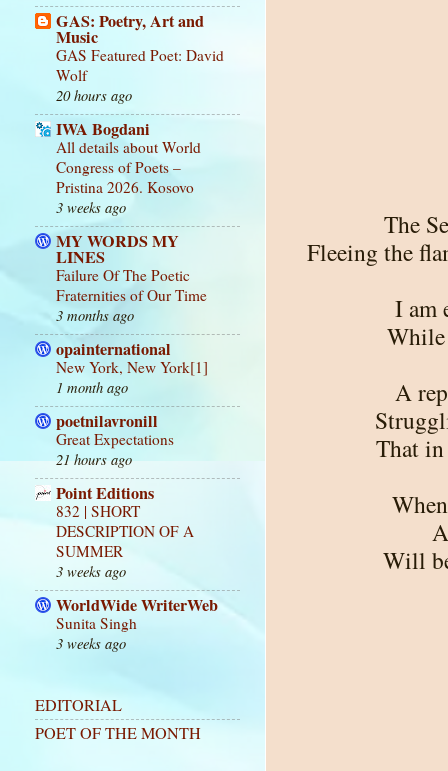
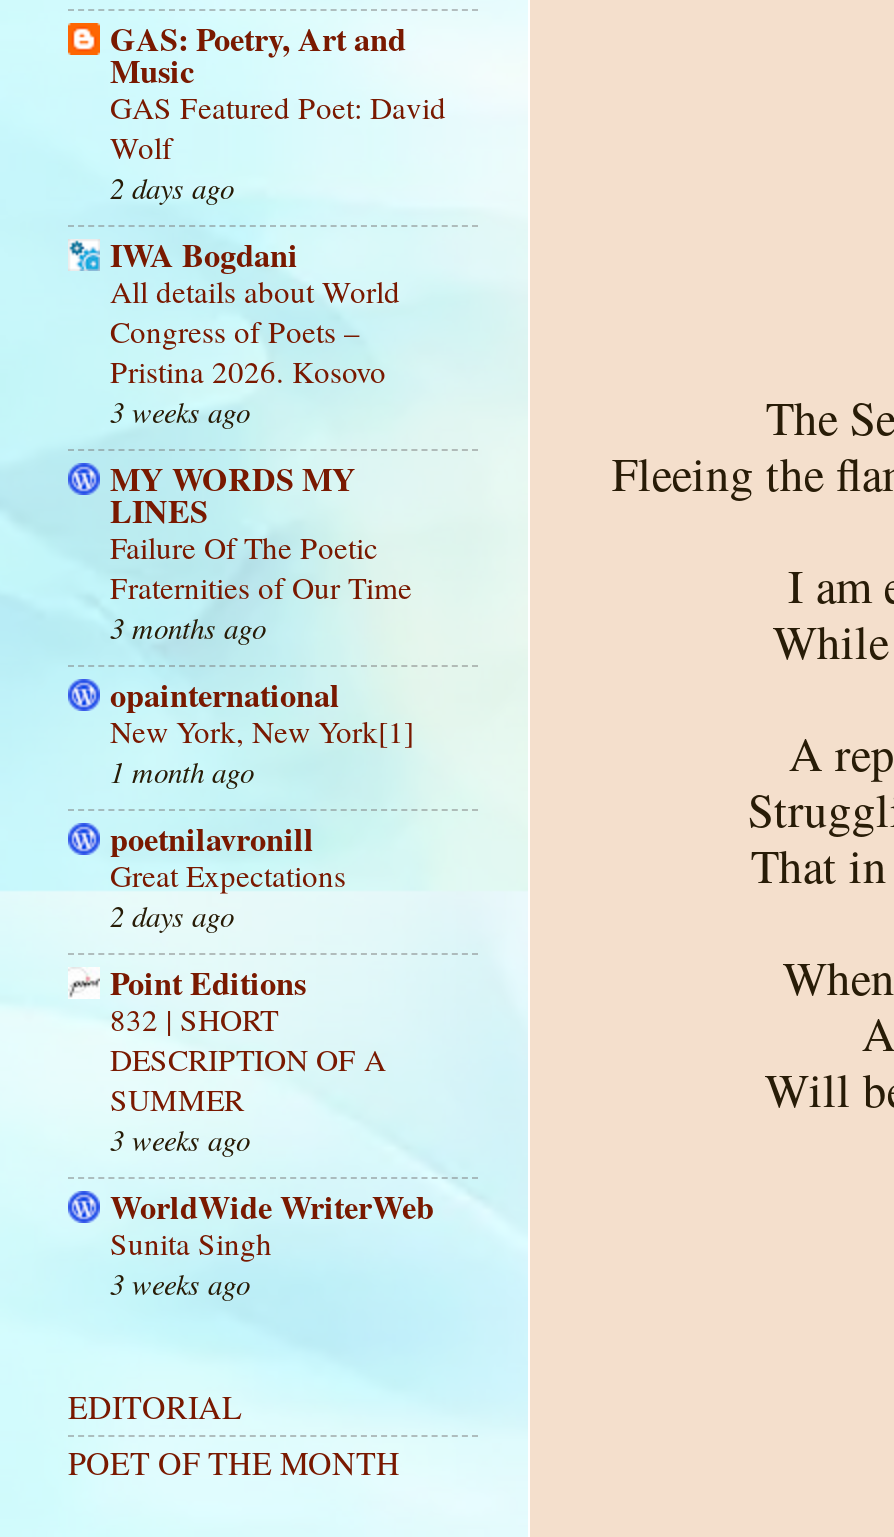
[56,85,132,105] 20 hours ago -> [110,166,234,206] 2 days ago
[56,449,132,469] 21 hours ago -> [110,895,234,935] 2 days ago

